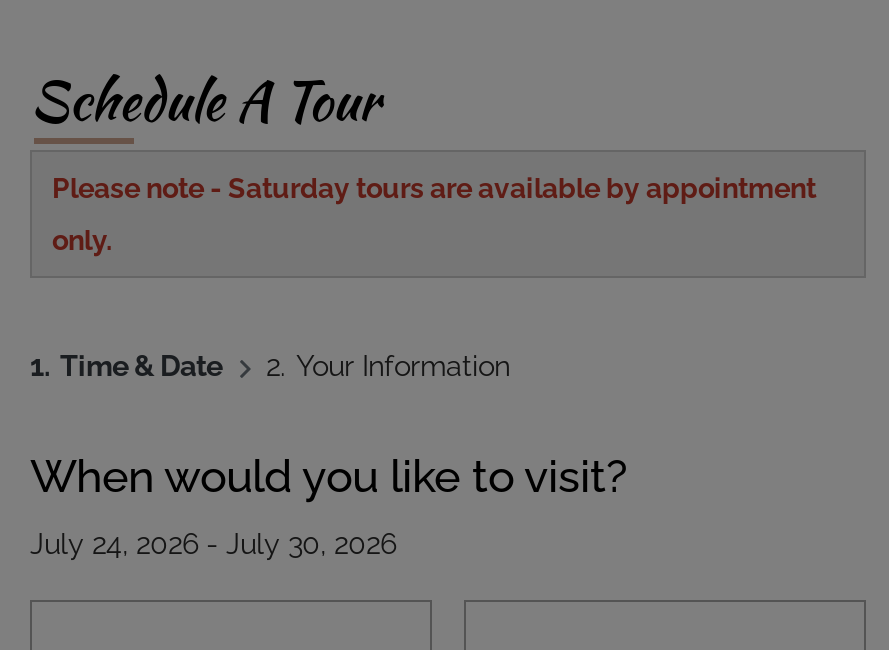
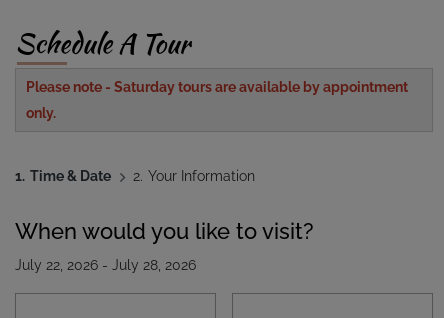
[30,526,396,560] July 24, 2026 - July 30, 2026 -> [15,256,196,273] July 22, 2026 - July 28, 2026

